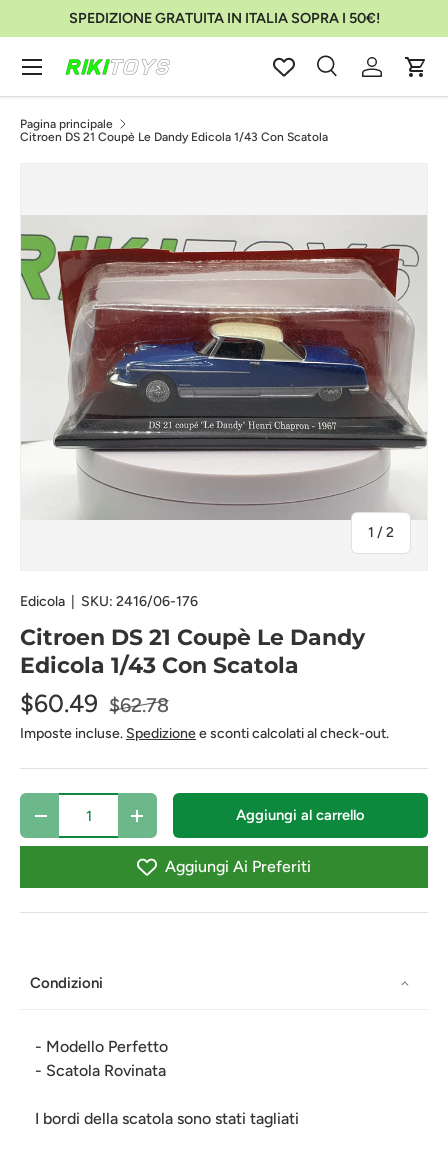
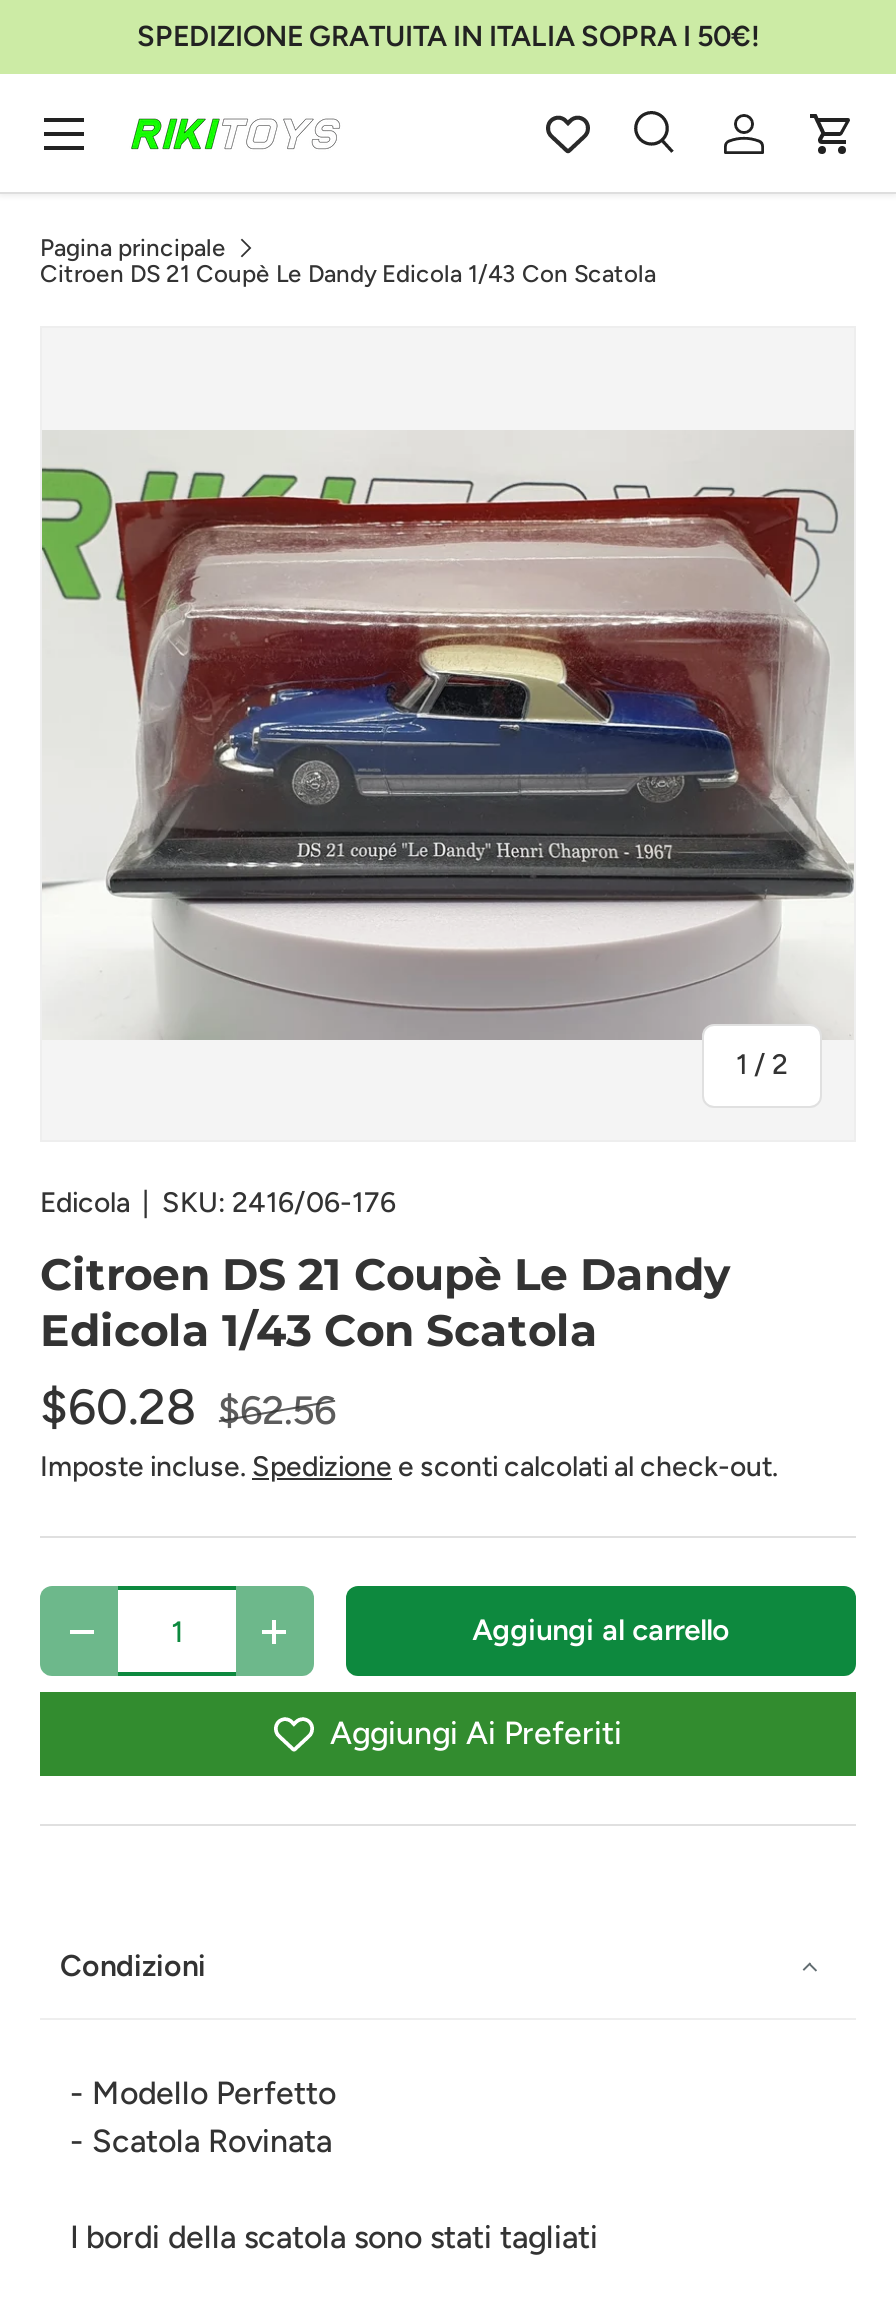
[20,689,169,718] $60.49 $62.78 -> [40,1379,336,1437] $60.28 $62.56

